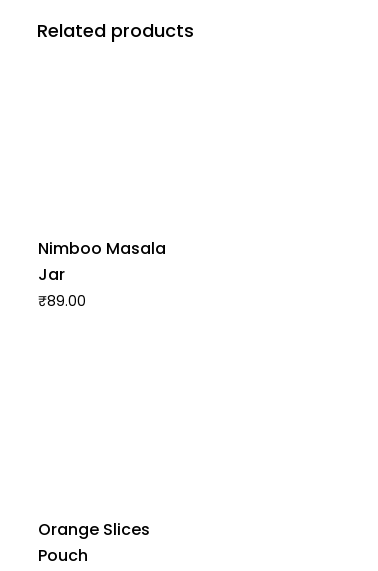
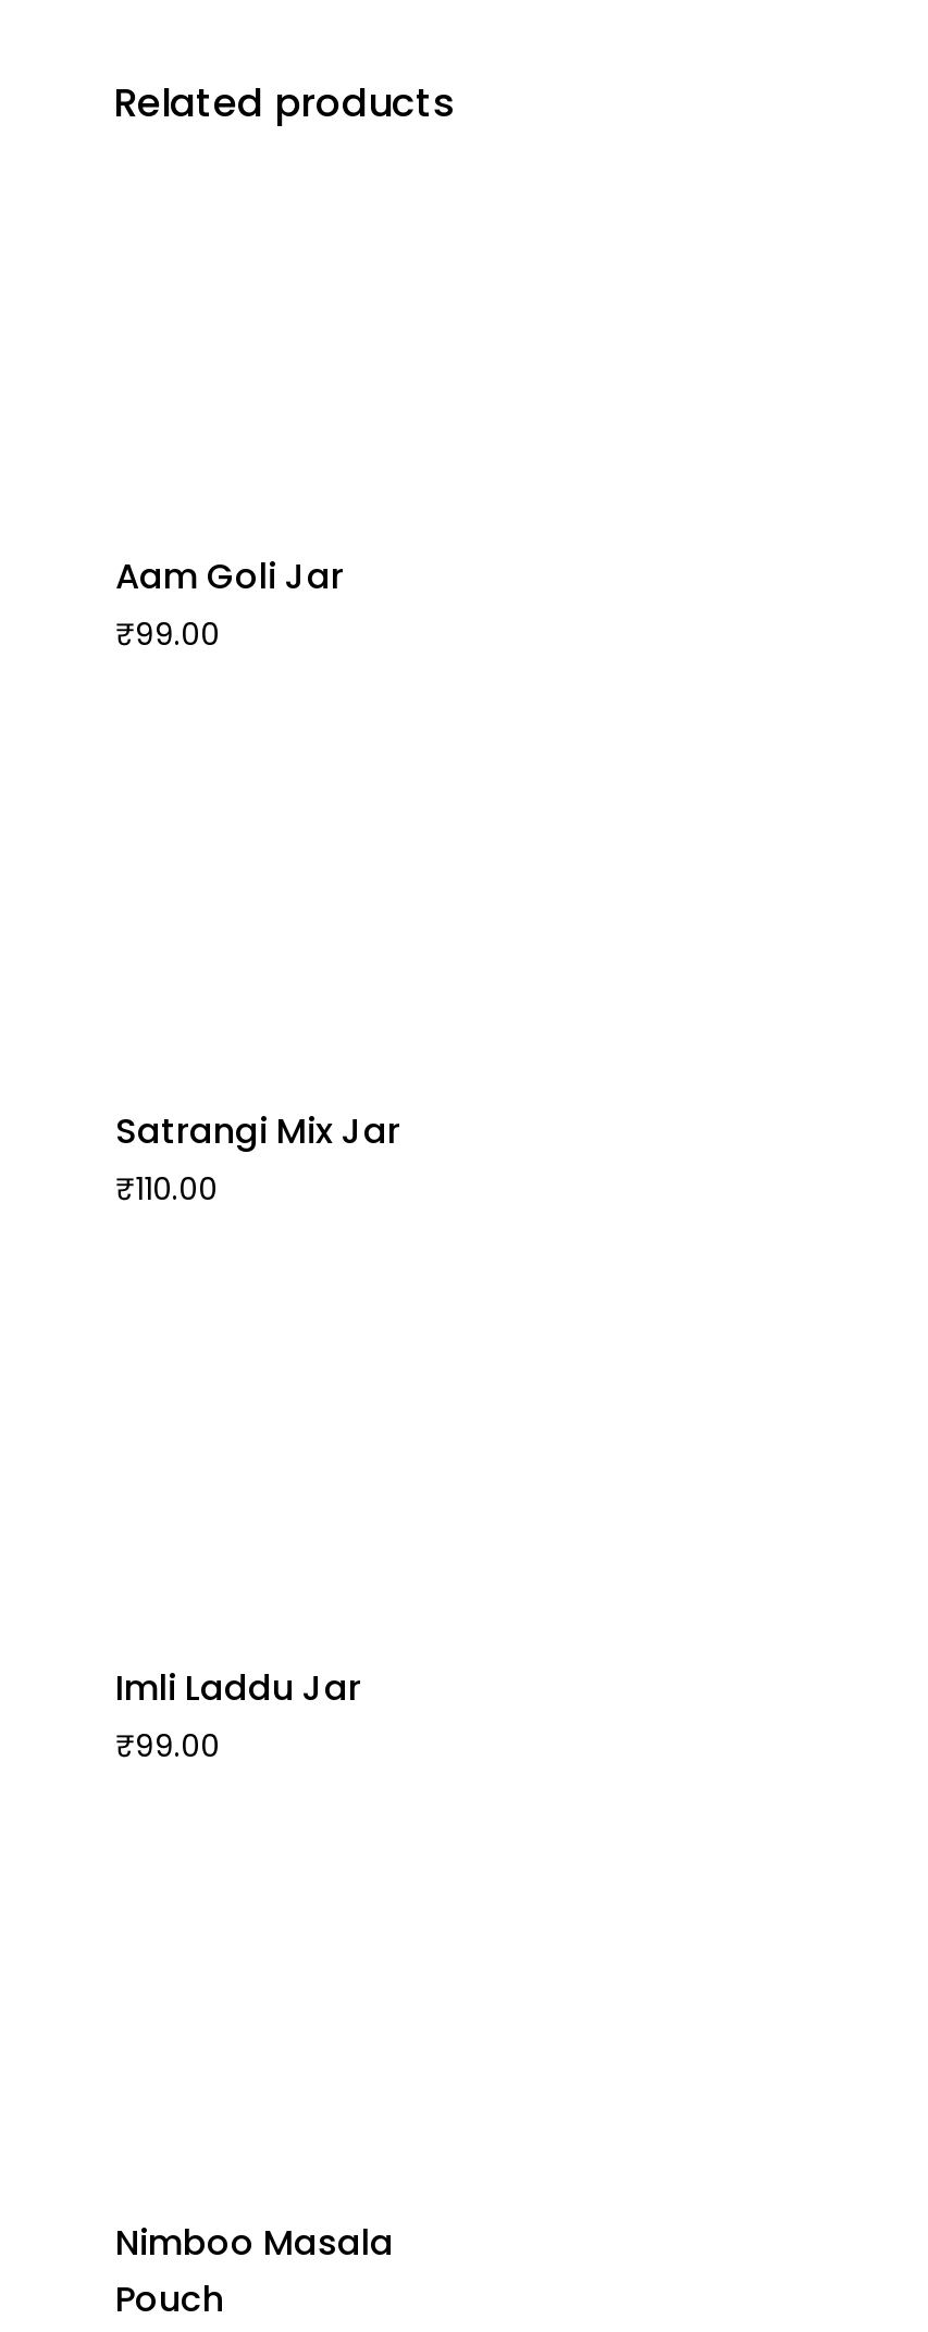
none -> [115,552,344,657] Aam Goli Jar | ₹99.00
none -> [115,1107,400,1212] Satrangi Mix Jar | ₹110.00
none -> [115,1662,361,1767] Imli Laddu Jar | ₹99.00
moved [38,237,166,260] -> [115,2218,394,2268]: Nimboo Masala
[38,263,86,311] Jar | ₹89.00 -> none
[38,518,150,541] Orange Slices -> none

